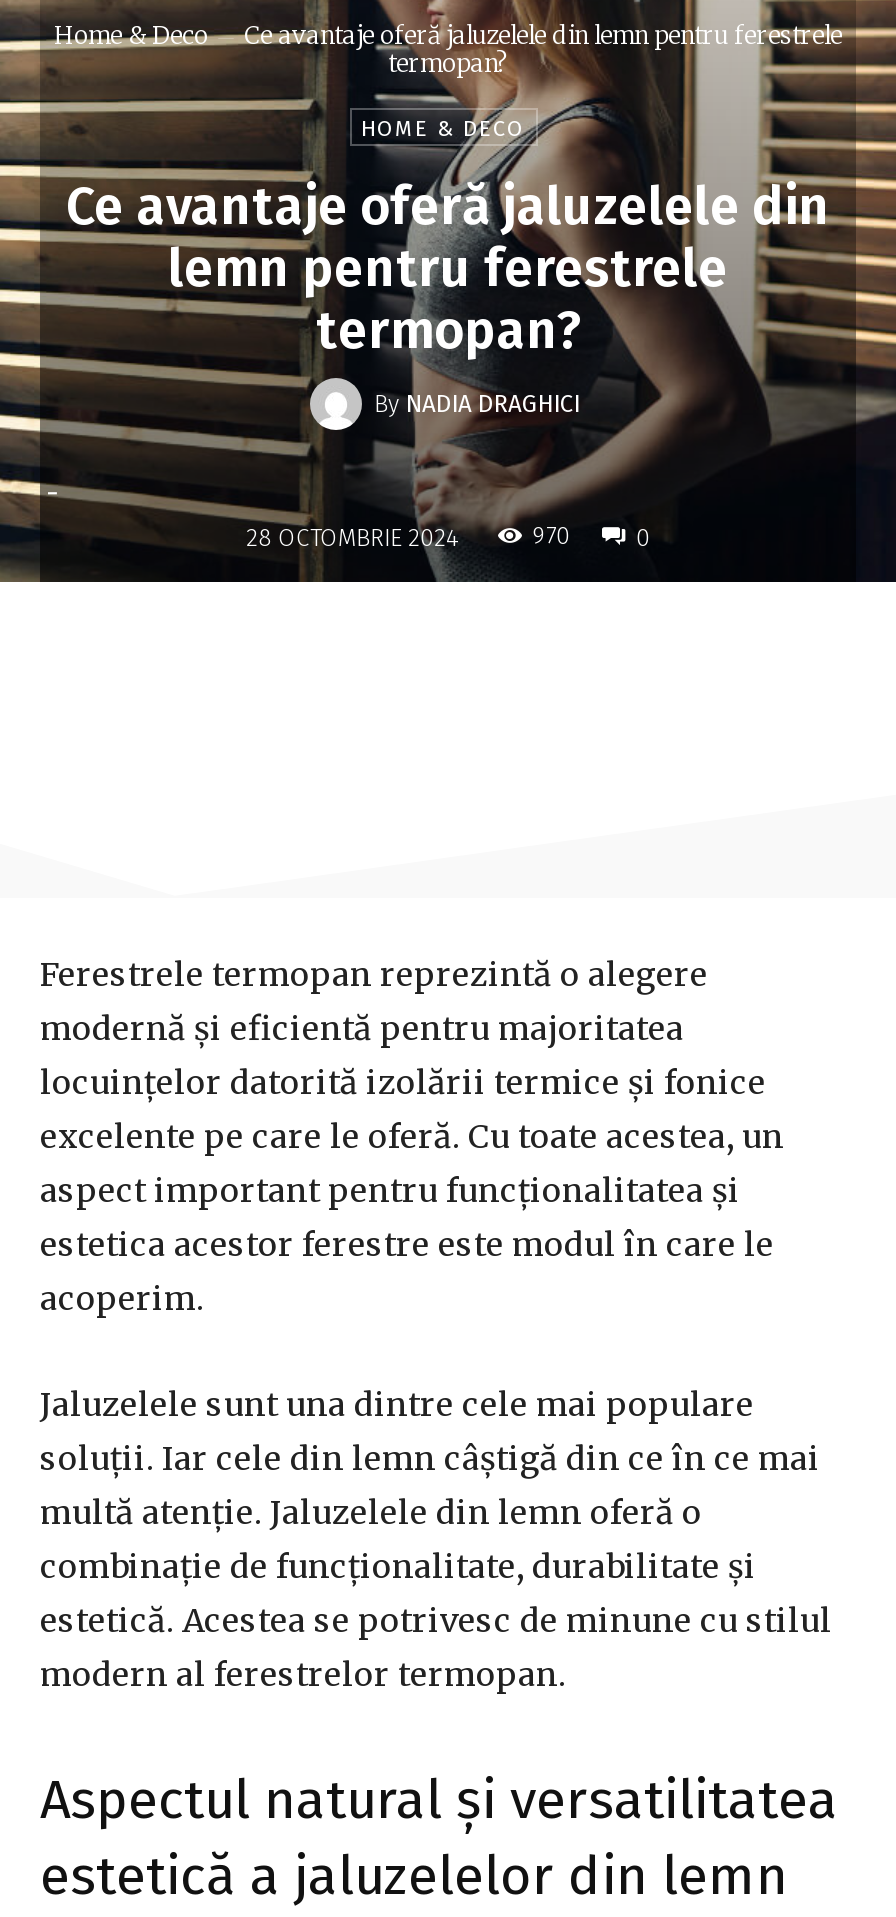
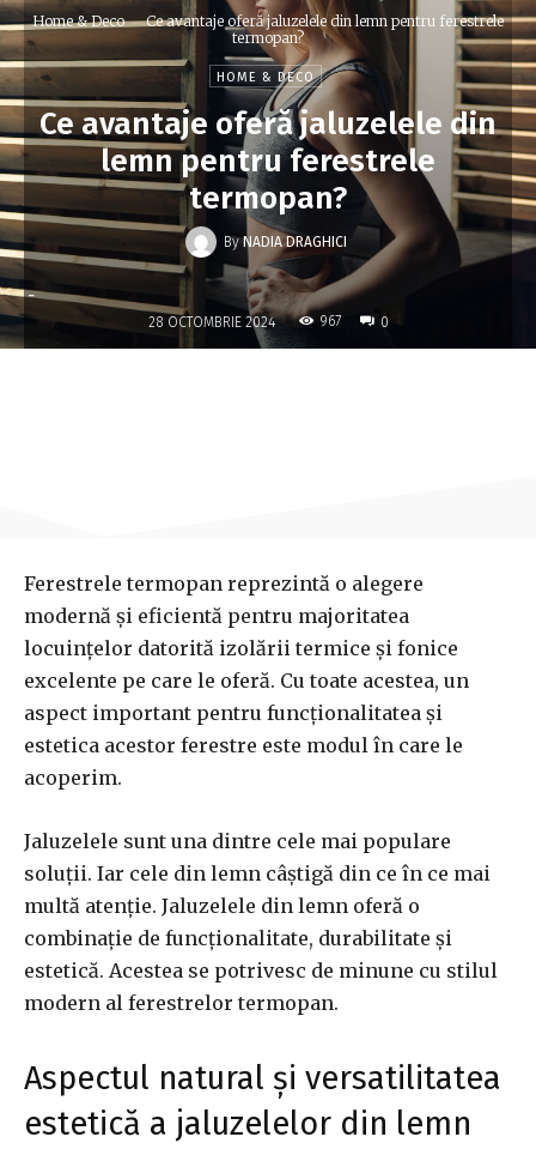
[532,522,570,550] 970 -> [319,313,340,330] 967

